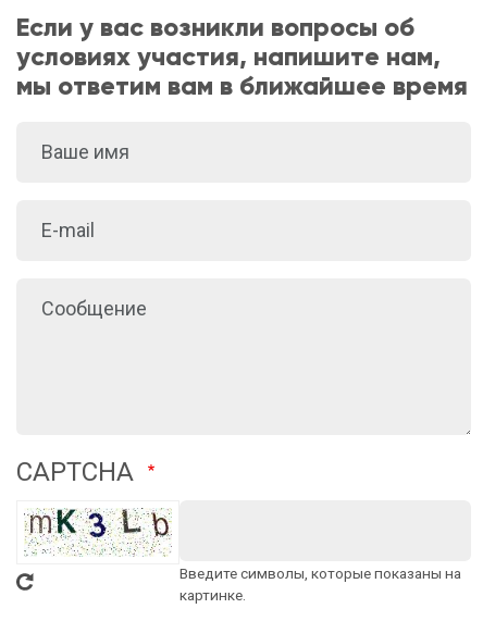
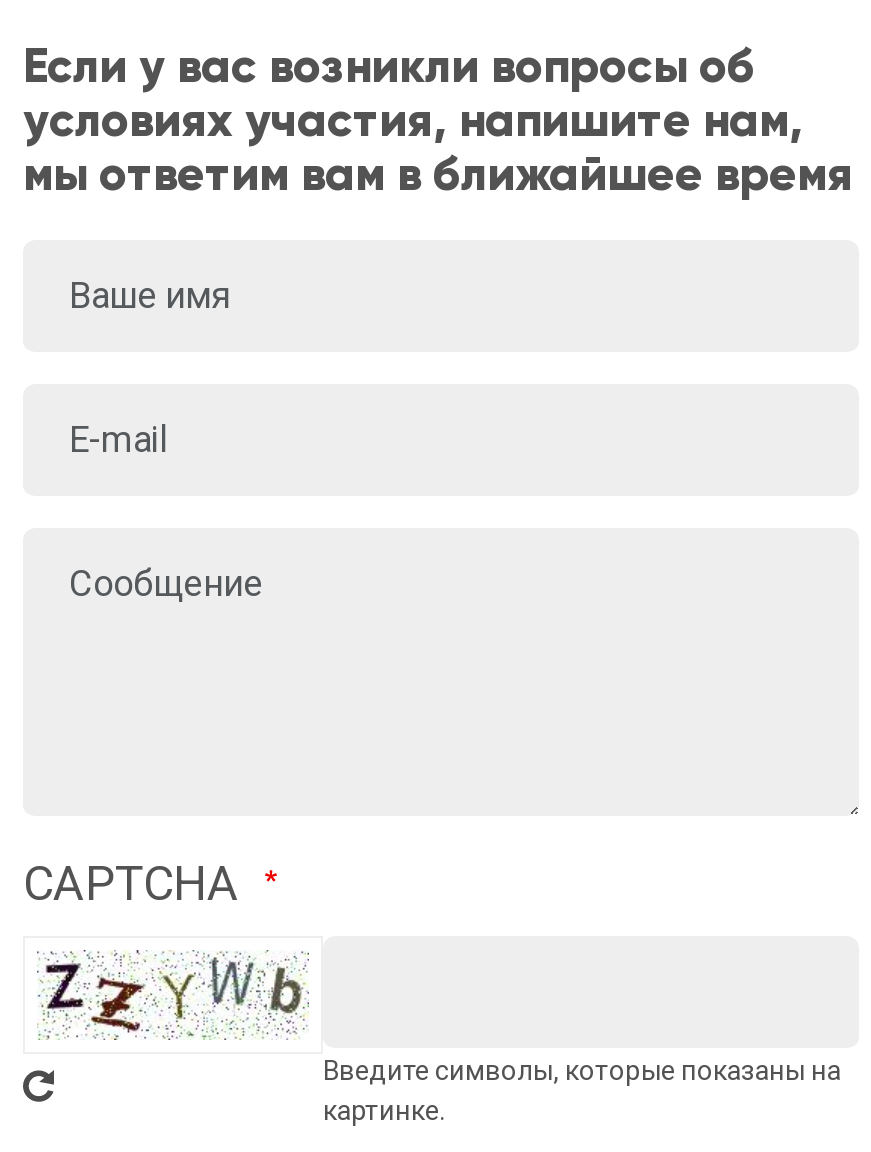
[24,508,172,557] [image] -> [45,950,303,1040] [image]

